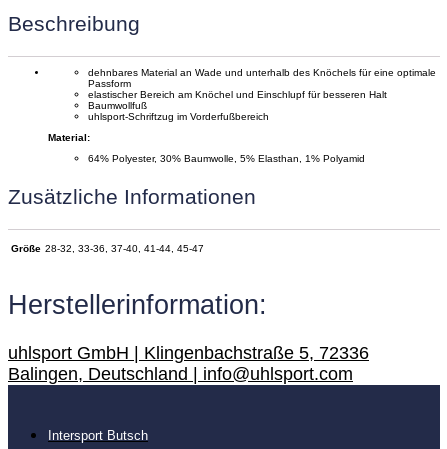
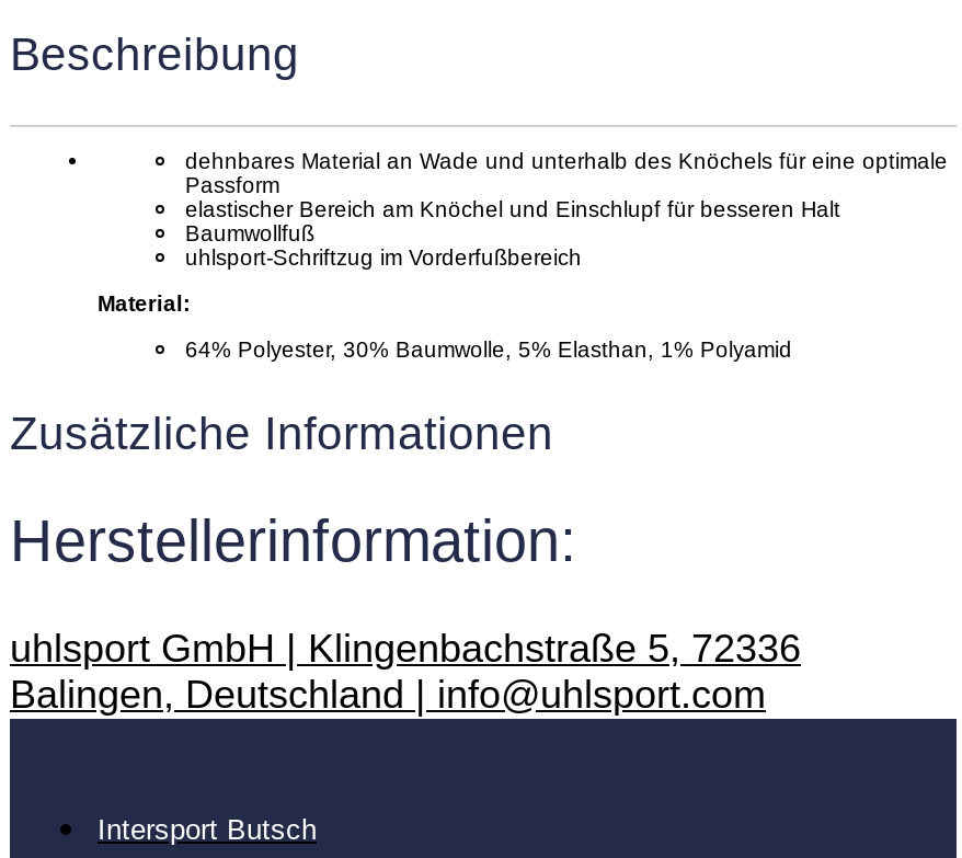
[11,243,204,254] Größe 28-32, 33-36, 37-40, 41-44, 45-47 -> none

